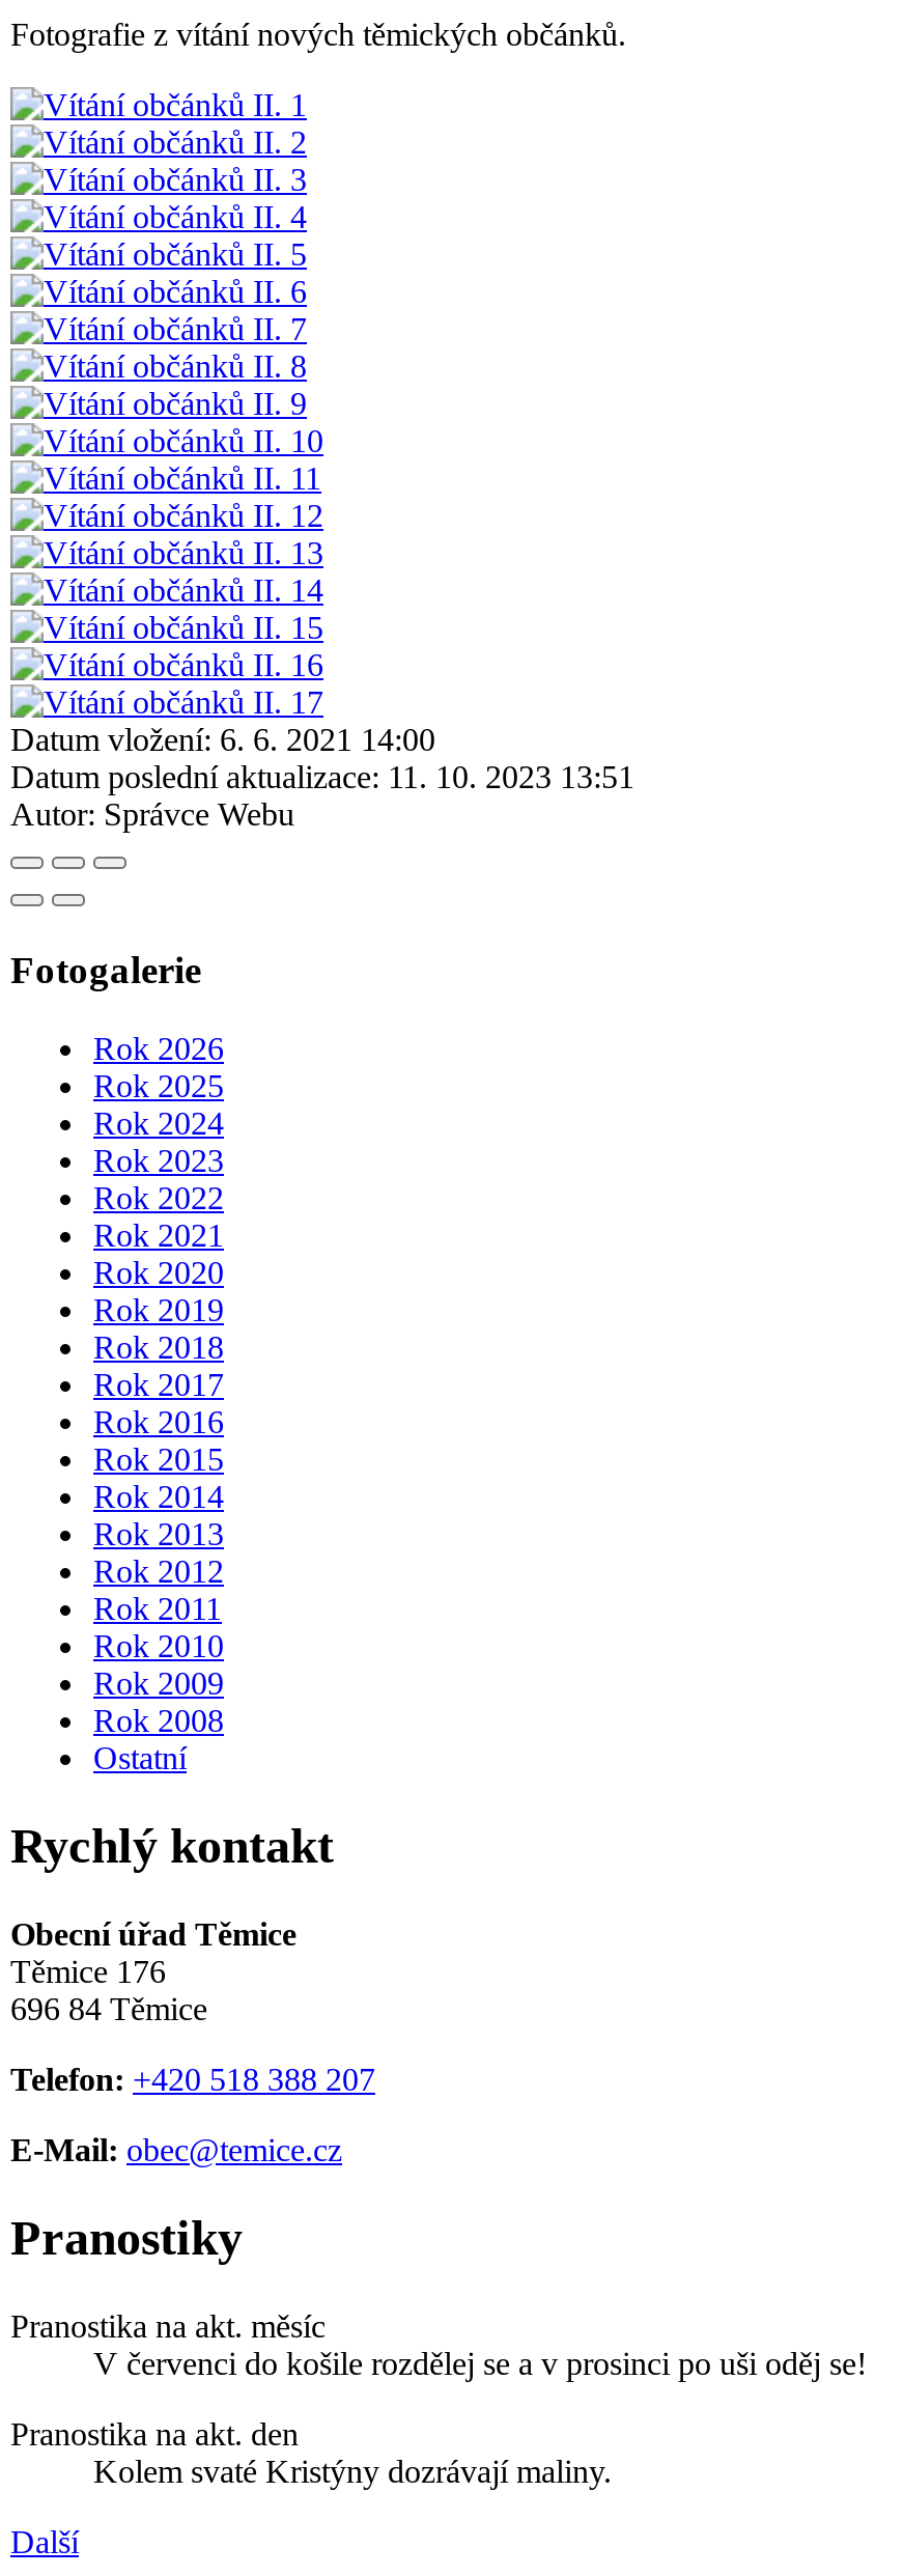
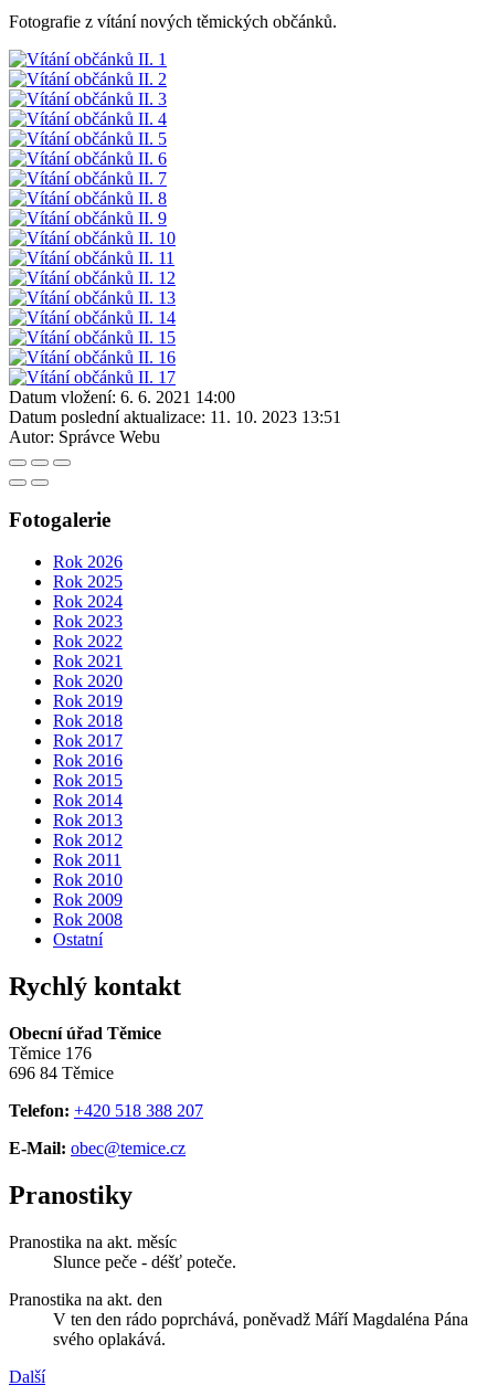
[93,2346,867,2381] V červenci do košile rozdělej se a v prosinci po uši oděj se! -> [53,1252,236,1271] Slunce peče - déšť poteče.
[93,2453,612,2489] Kolem svaté Kristýny dozrávají maliny. -> [53,1310,468,1348] V ten den rádo poprchává, poněvadž Máří Magdaléna Pána | svého oplakává.

